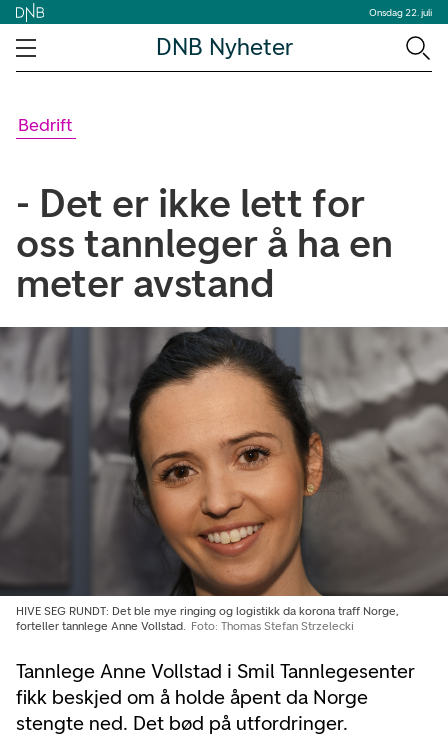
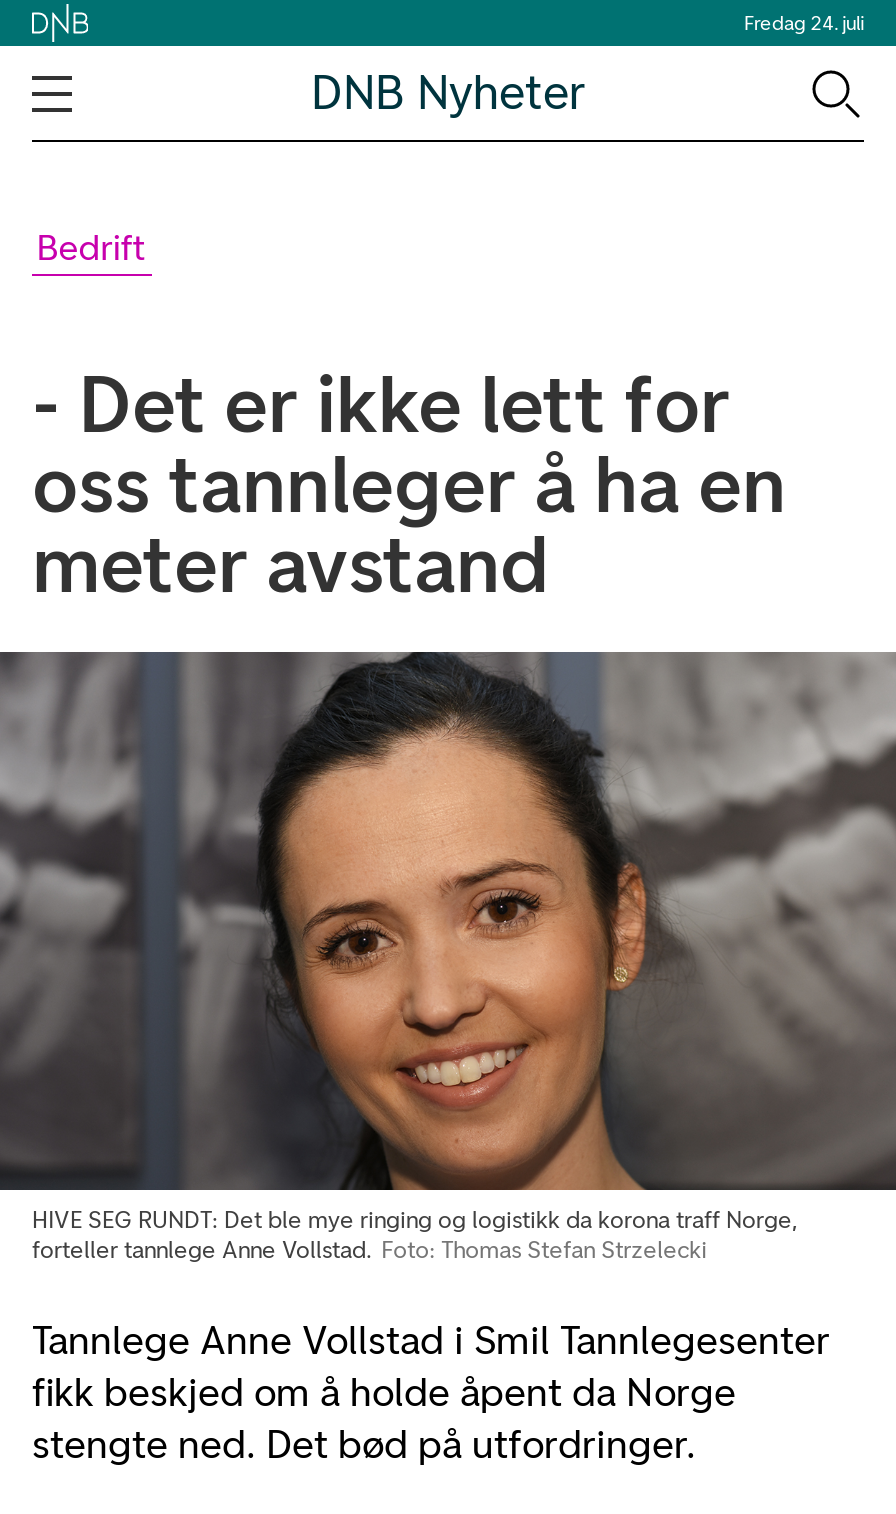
[369,5,432,18] Onsdag 22. juli -> [744,9,864,35] Fredag 24. juli

